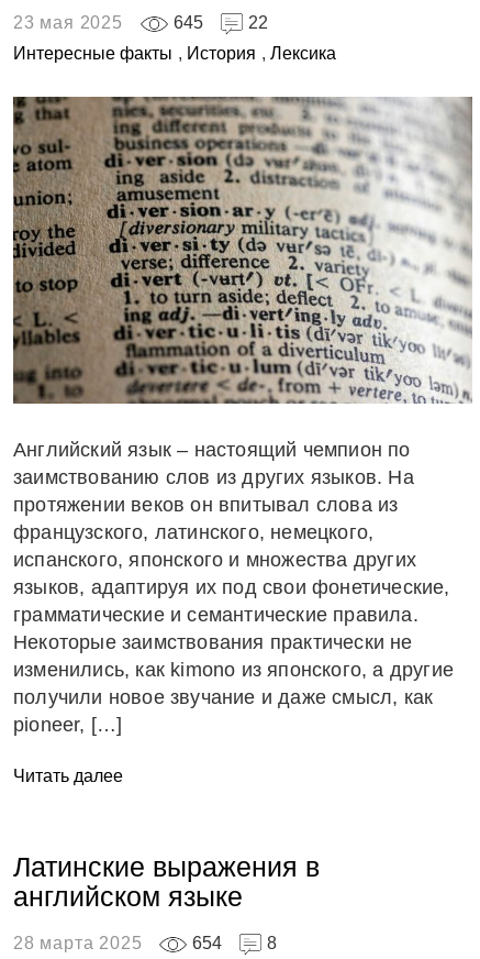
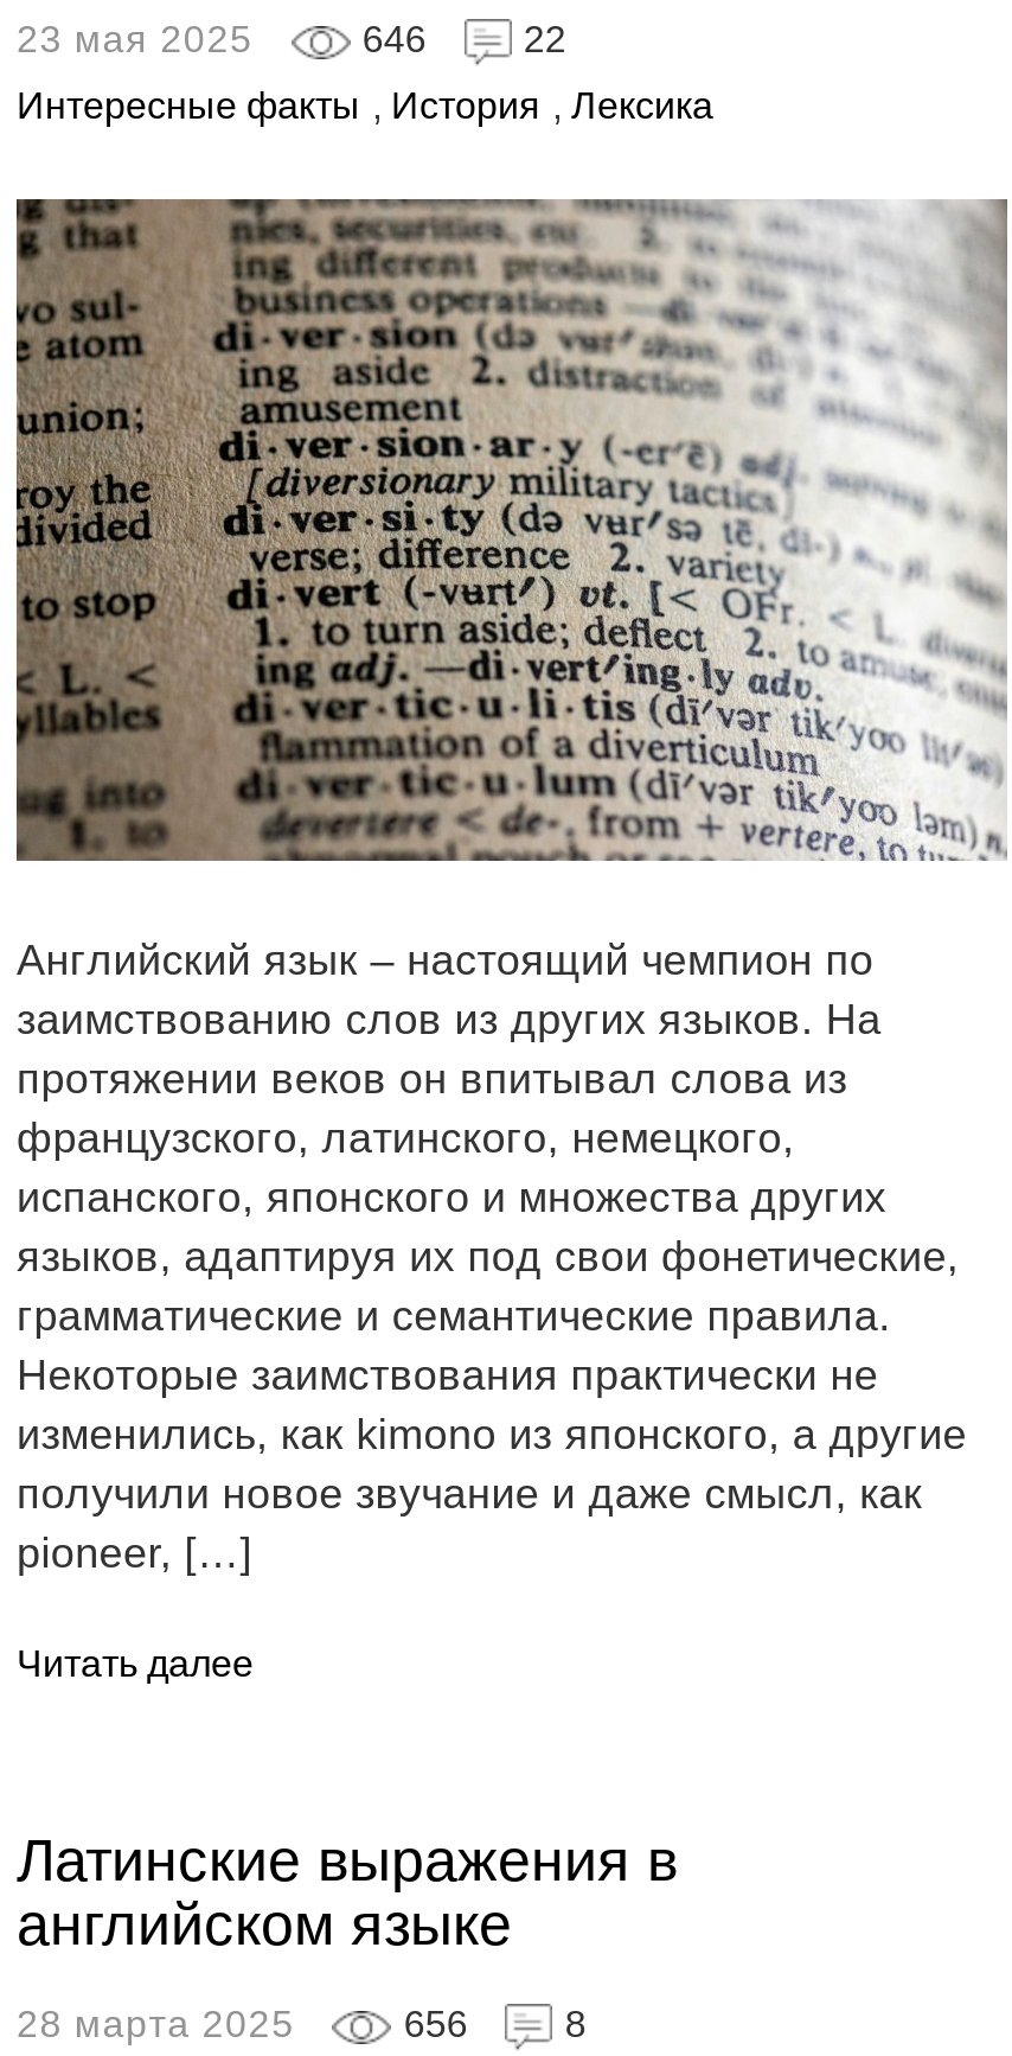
[173,13,203,32] 645 -> [362,18,426,59] 646
[193,934,222,952] 654 -> [404,2003,468,2043] 656

